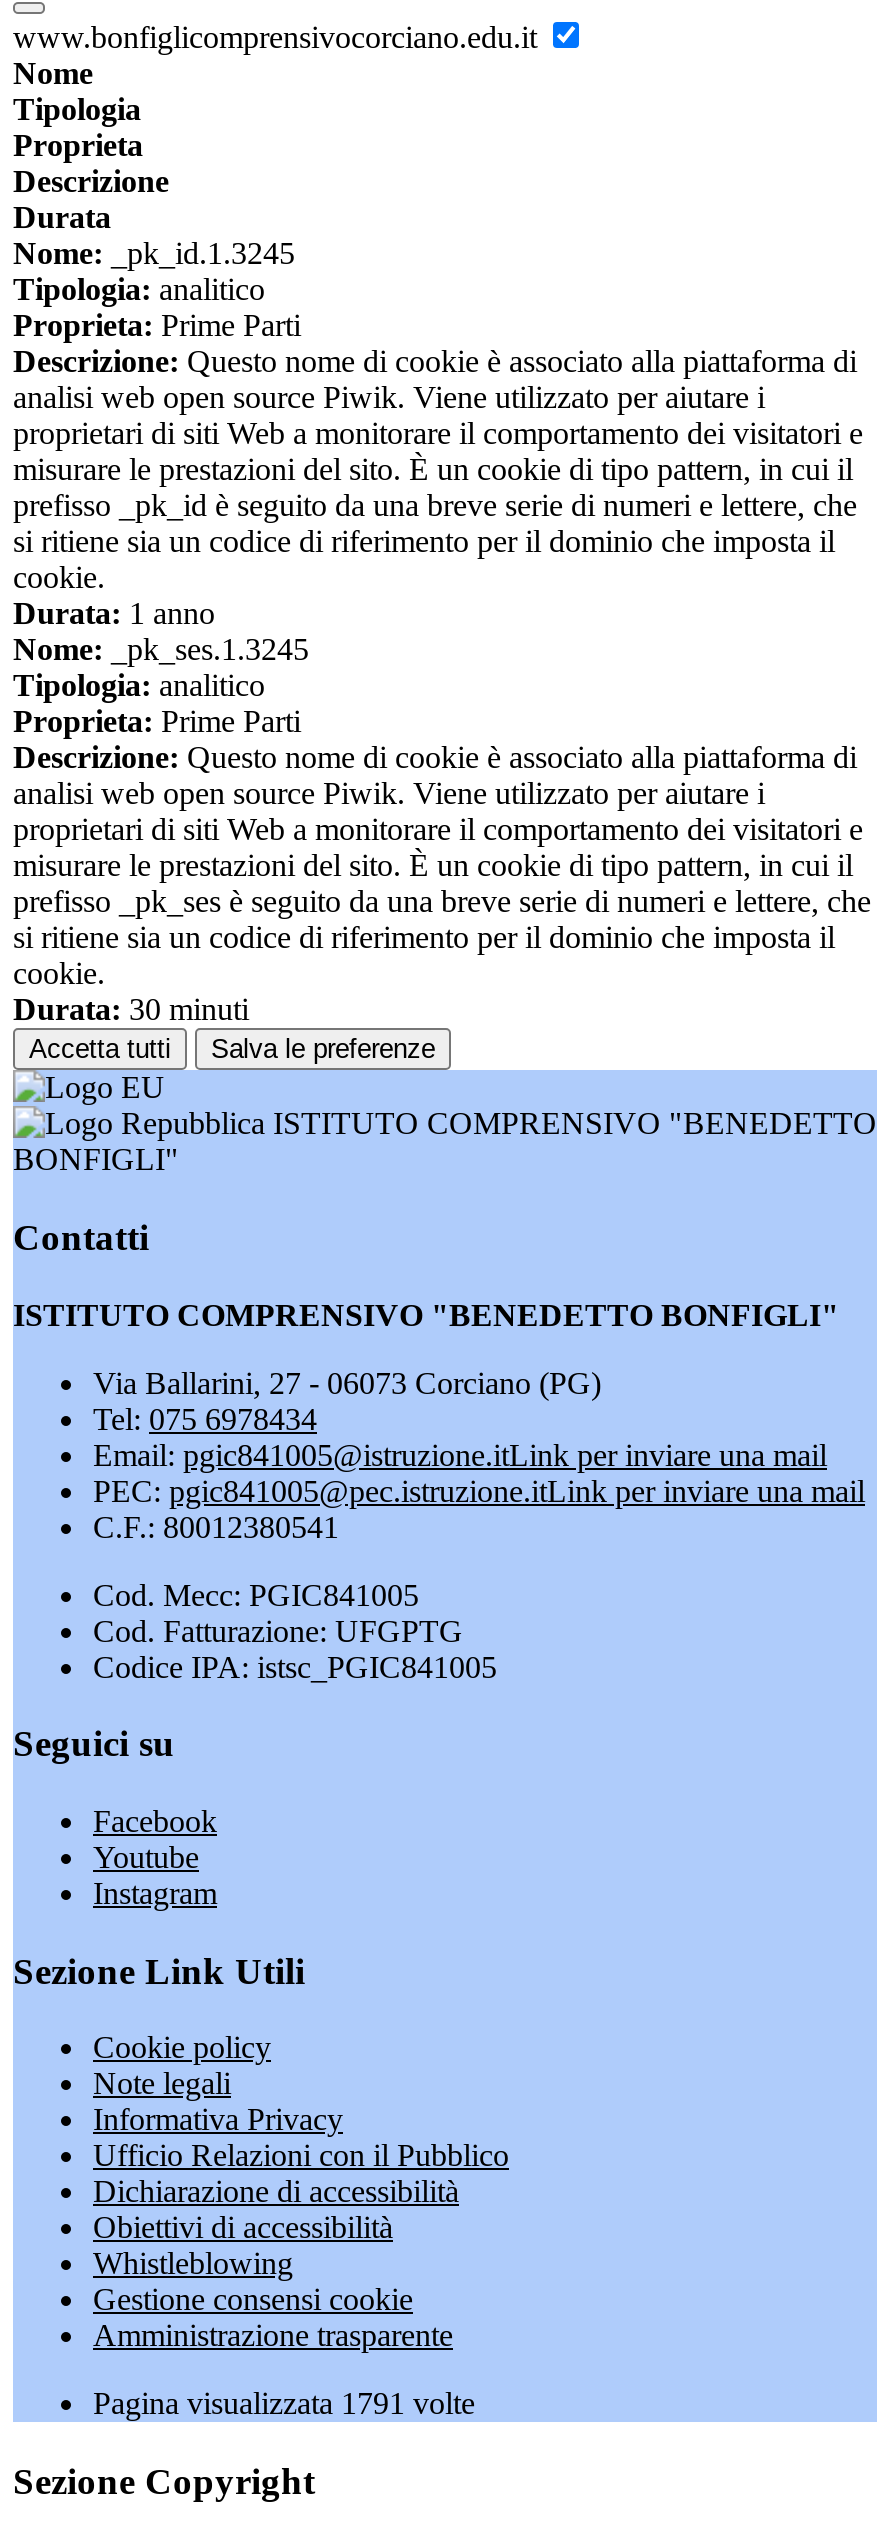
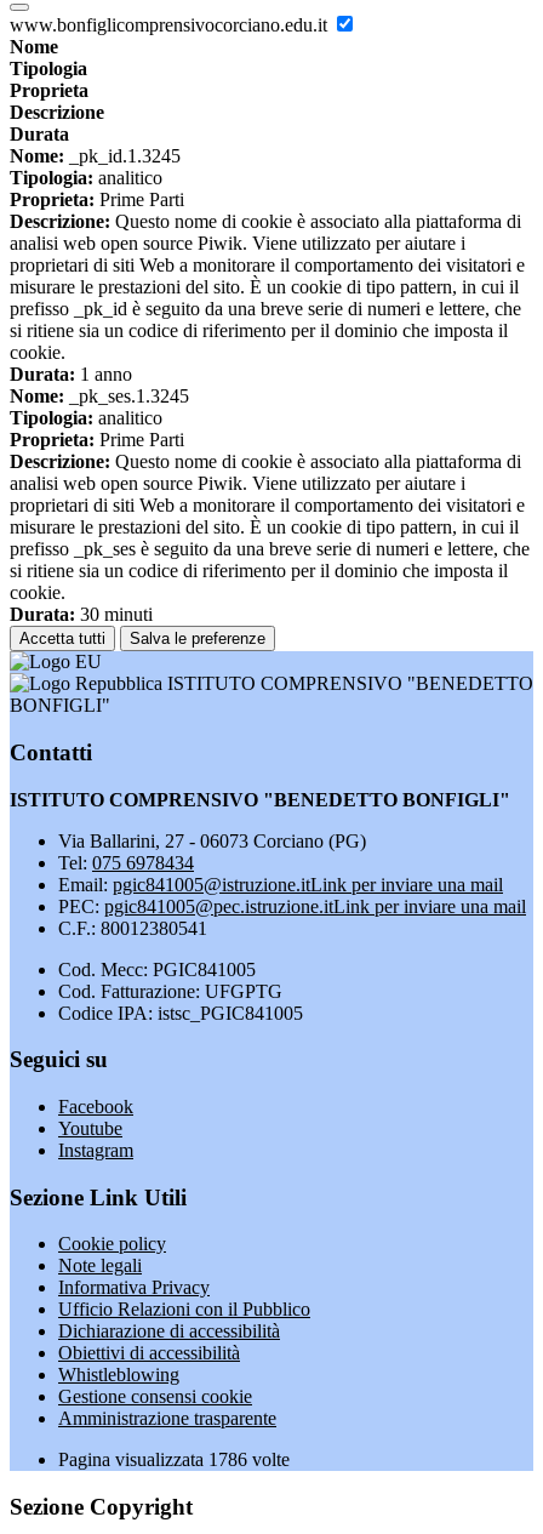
[93,2387,475,2421] Pagina visualizzata 1791 volte -> [58,1450,290,1470] Pagina visualizzata 1786 volte

